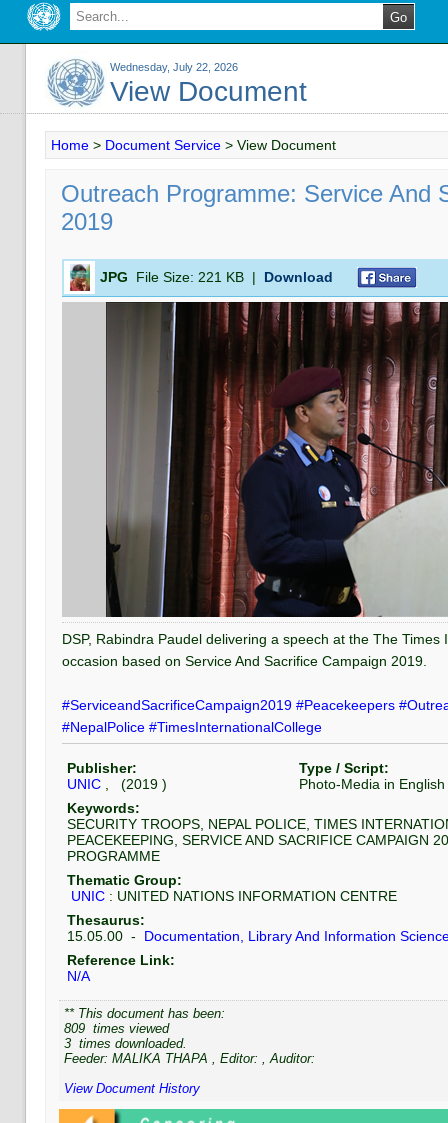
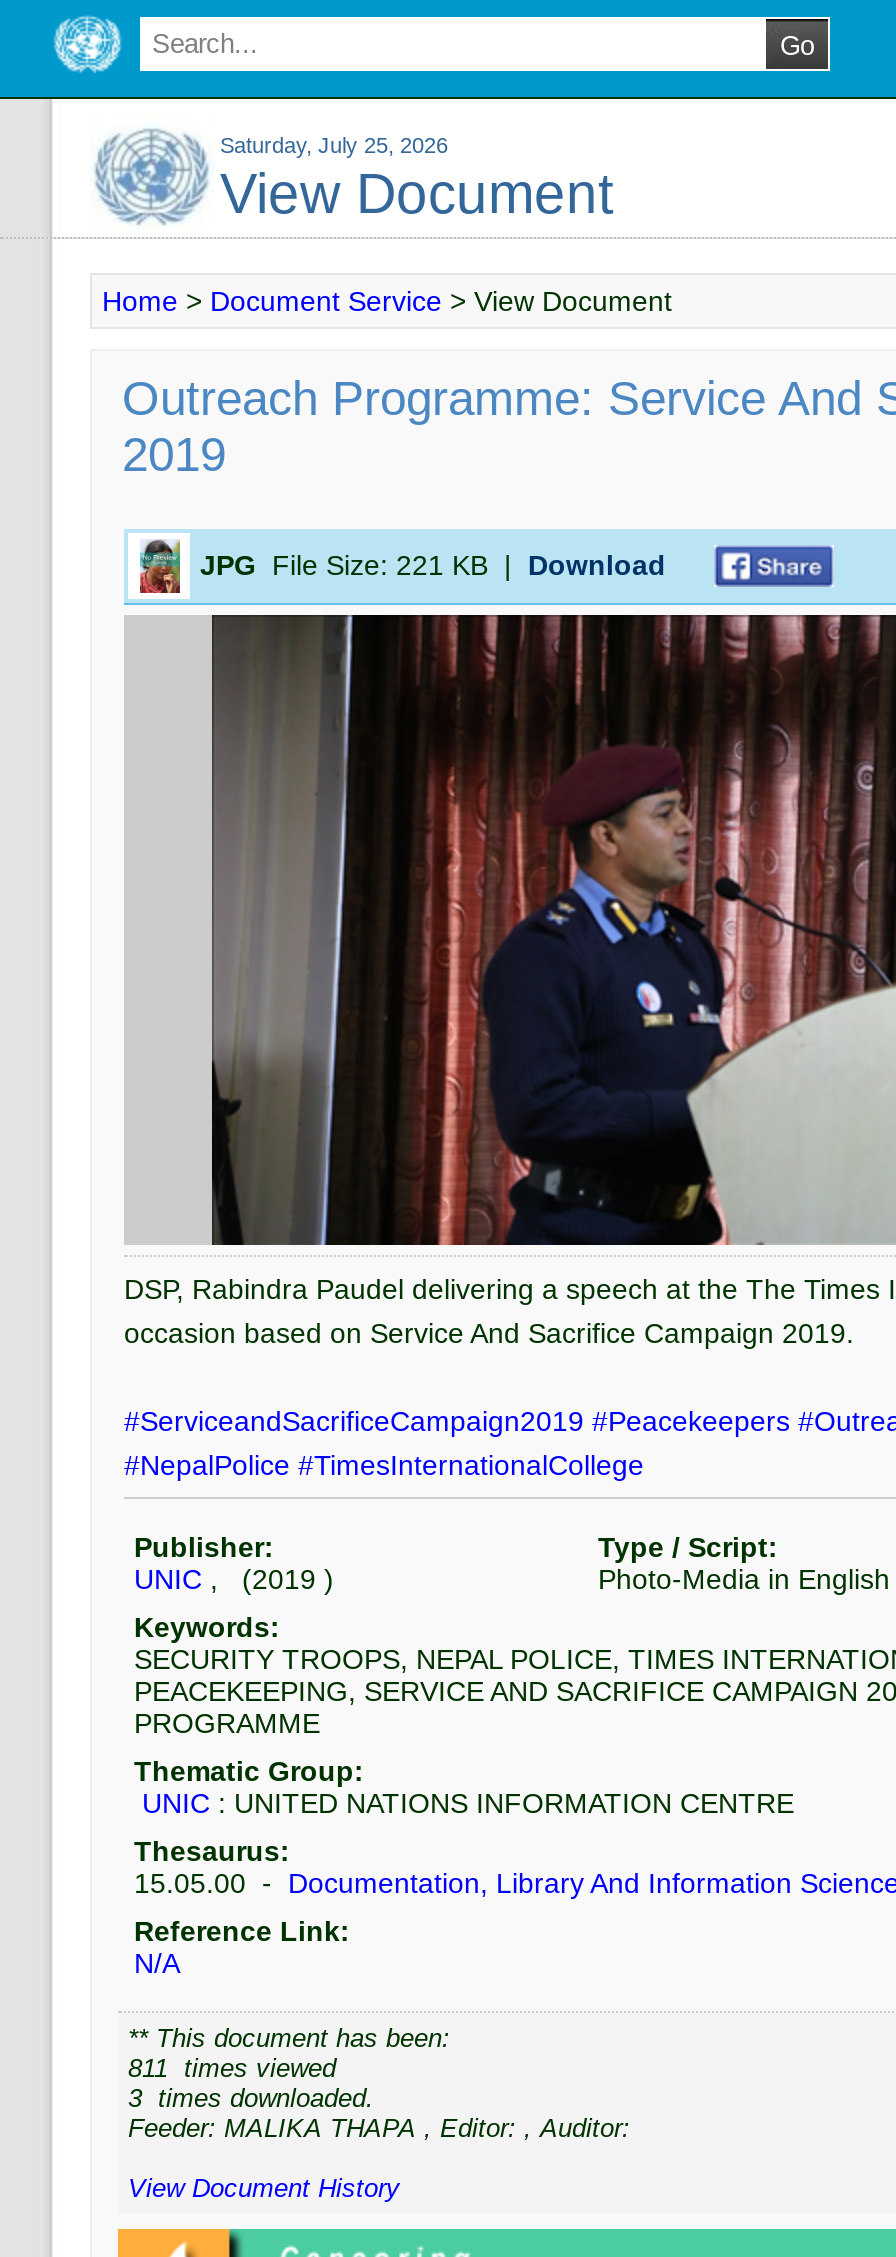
[110,61,238,73] Wednesday, July 22, 2026 -> [220,133,448,157] Saturday, July 25, 2026
[64,1021,169,1036] 809 times viewed -> [128,2053,336,2083] 811 times viewed

